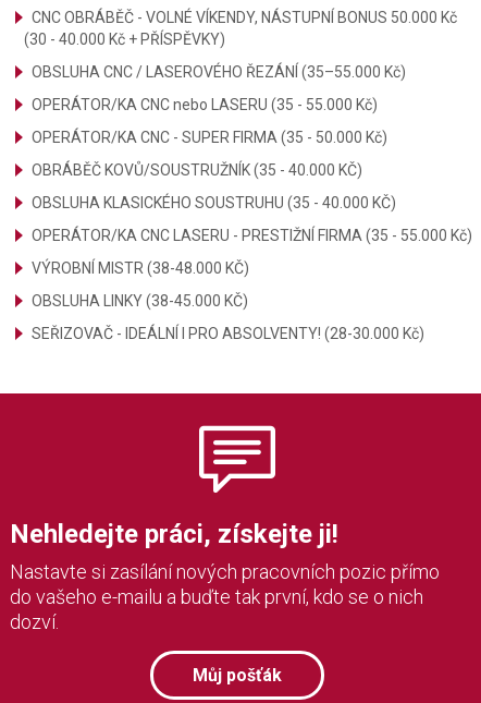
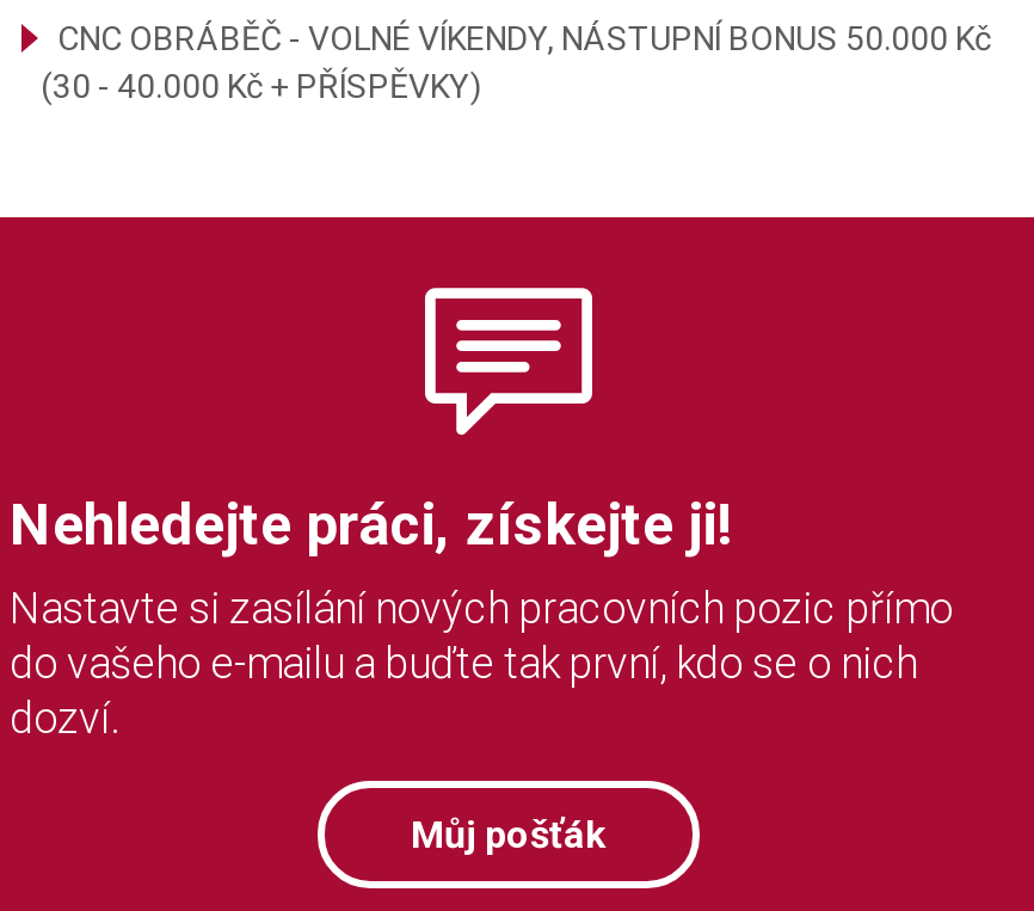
[32,63,472,342] OBSLUHA CNC / LASEROVÉHO ŘEZÁNÍ (35–55.000 Kč) | OPERÁTOR/KA CNC nebo LASERU (35 - 55.000 Kč) | OPERÁTOR/KA CNC - SUPER FIRMA (35 - 50.000 Kč) | OBRÁBĚČ KOVŮ/SOUSTRUŽNÍK (35 - 40.000 KČ) | OBSLUHA KLASICKÉHO SOUSTRUHU (35 - 40.000 KČ) | OPERÁTOR/KA CNC LASERU - PRESTIŽNÍ FIRMA (35 - 55.000 Kč) | VÝROBNÍ MISTR (38-48.000 KČ) | OBSLUHA LINKY (38-45.000 KČ) | SEŘIZOVAČ - IDEÁLNÍ I PRO ABSOLVENTY! (28-30.000 Kč) -> none

